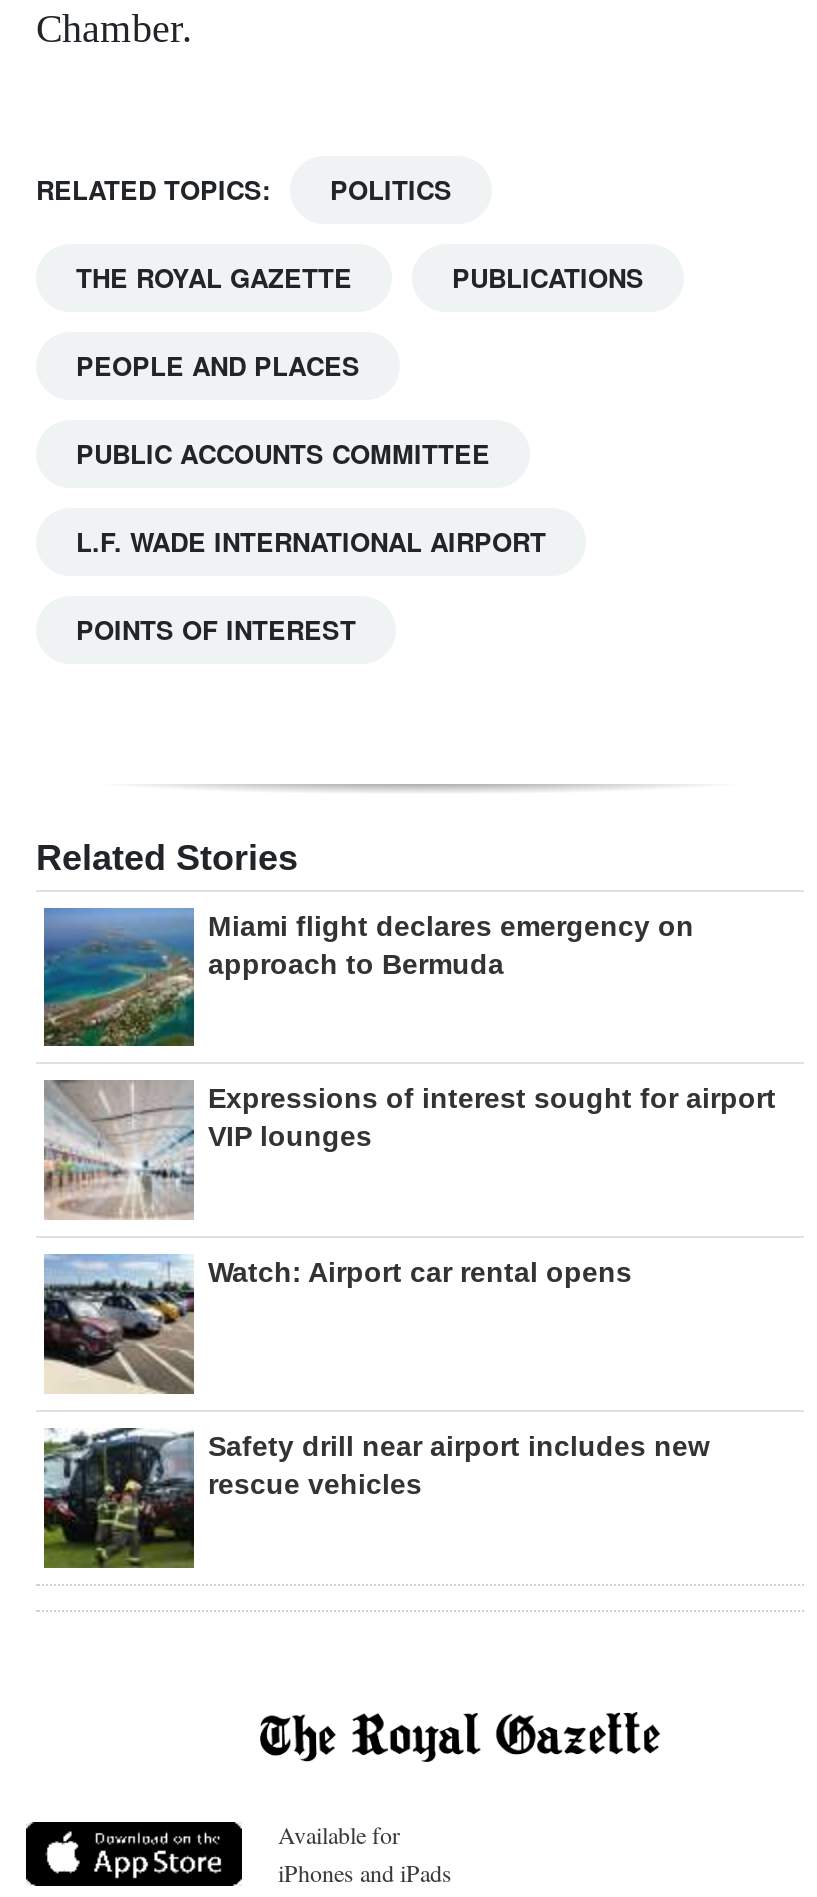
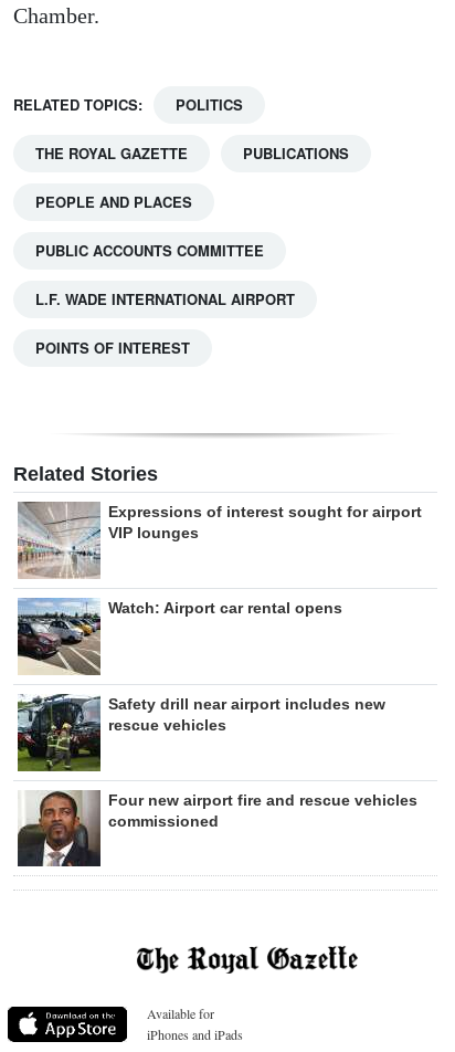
[42,906,694,1048] [image] | Miami flight declares emergency on | approach to Bermuda -> none
moved [40,1076,776,1501] -> [15,499,422,734]: [image] | Expressions of interest sought for airport | VIP lounges | Watch: Airport car rental opens | Safety drill near airport includes new | rescue vehicles
none -> [18,790,417,866] [image] | Four new airport fire and rescue vehicles | commissioned

